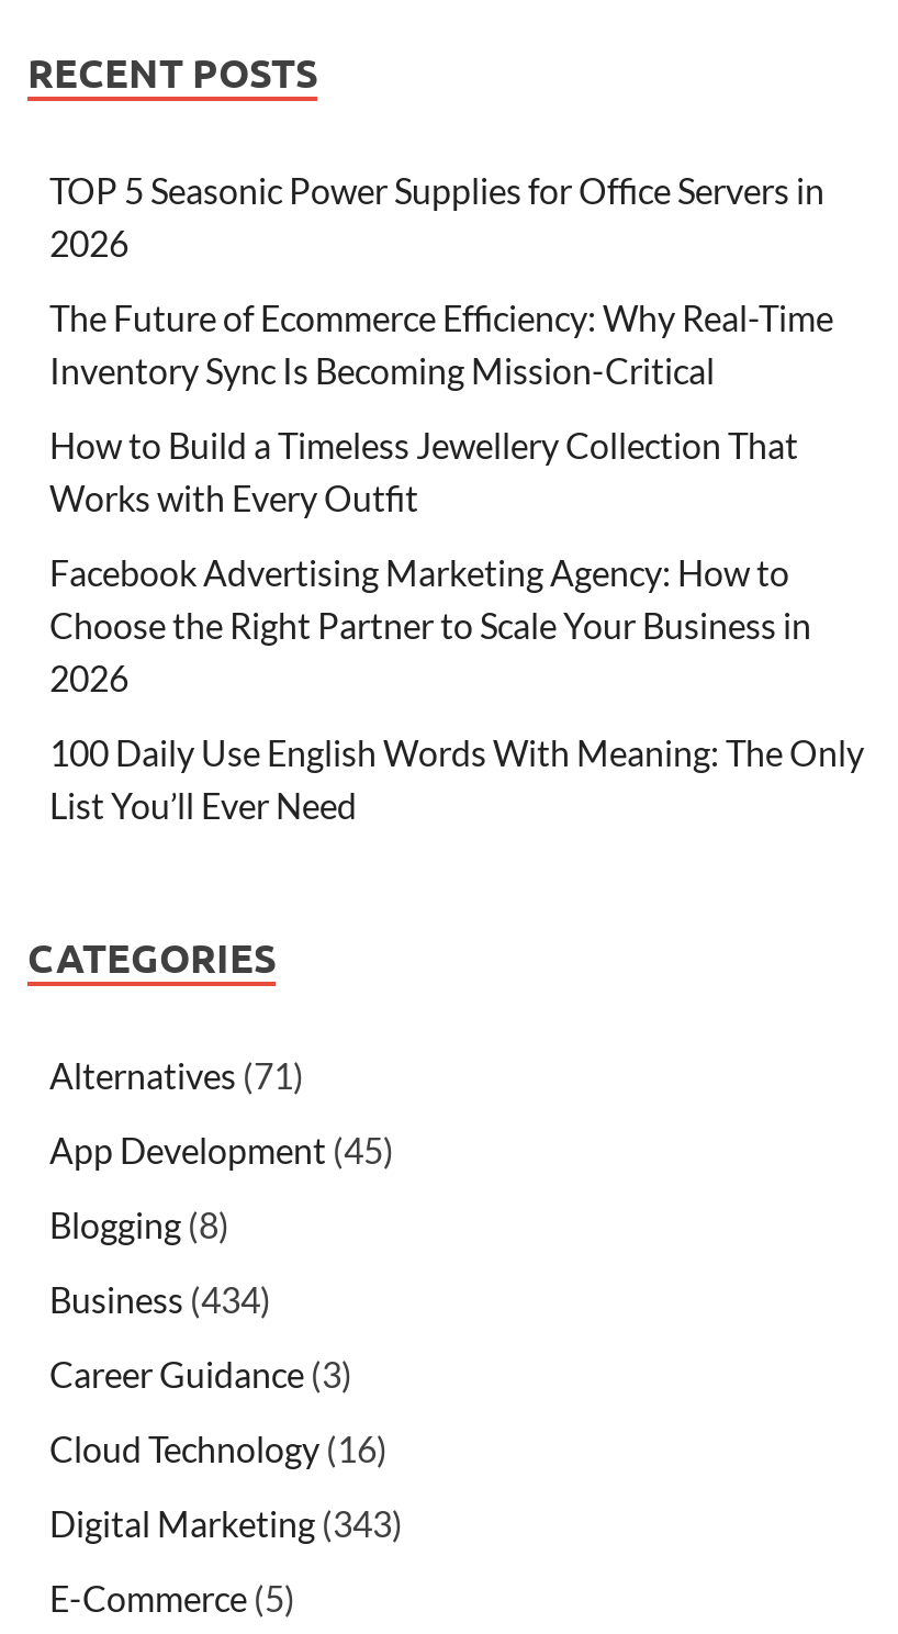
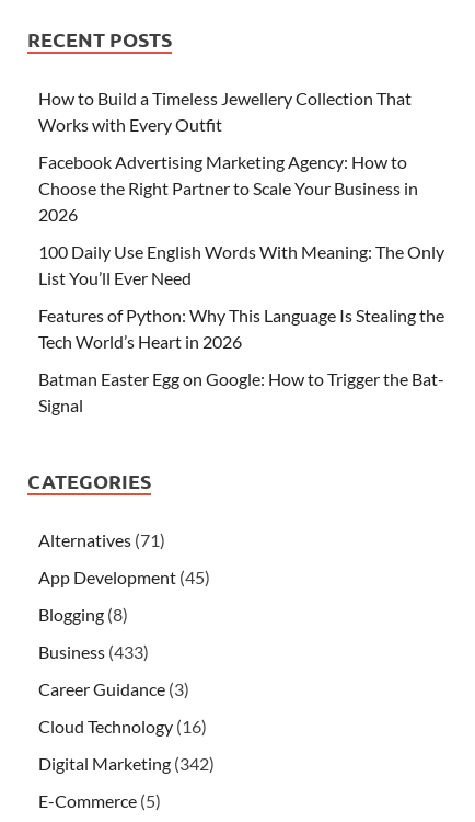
[49,168,833,390] TOP 5 Seasonic Power Supplies for Office Servers in | 2026 | The Future of Ecommerce Efficiency: Why Real-Time | Inventory Sync Is Becoming Mission-Critical -> none
moved [49,423,864,825] -> [38,87,444,288]: How to Build a Timeless Jewellery Collection That | Works with Every Outfit | Facebook Advertising Marketing Agency: How to | Choose the Right Partner to Scale Your Business in | 2026 | 100 Daily Use English Words With Meaning: The Only | List You’ll Ever Need
none -> [38,304,444,415] Features of Python: Why This Language Is Stealing the | Tech World’s Heart in 2026 | Batman Easter Egg on Google: How to Trigger the Bat- | Signal
[49,1278,271,1319] Business (434) -> [38,641,149,662] Business (433)
[49,1502,403,1543] Digital Marketing (343) -> [38,753,215,773] Digital Marketing (342)

